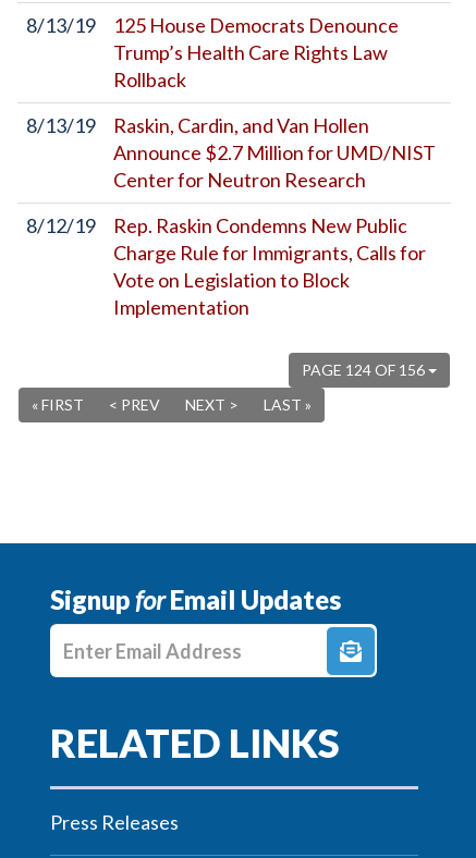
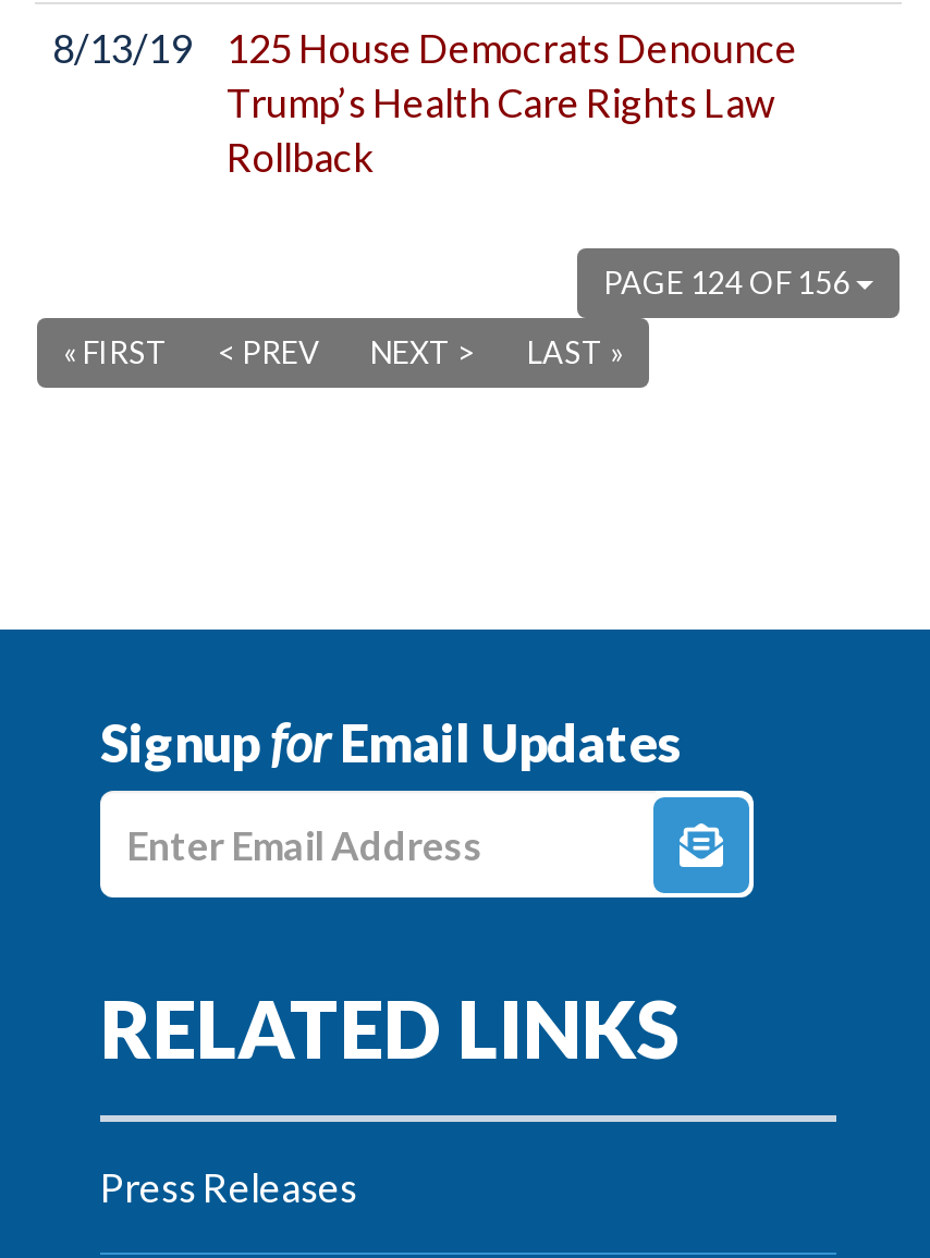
[26,113,436,319] 8/13/19 | Raskin, Cardin, and Van Hollen | Announce $2.7 Million for UMD/NIST | Center for Neutron Research | 8/12/19 | Rep. Raskin Condemns New Public | Charge Rule for Immigrants, Calls for | Vote on Legislation to Block | Implementation -> none

